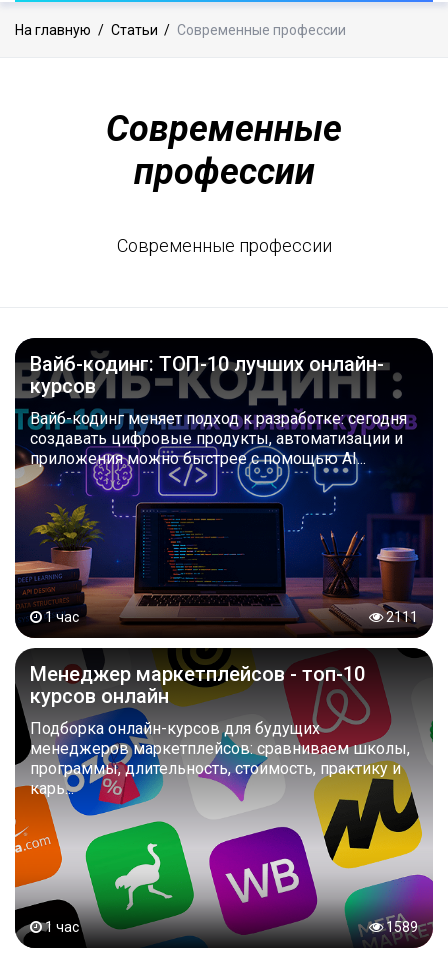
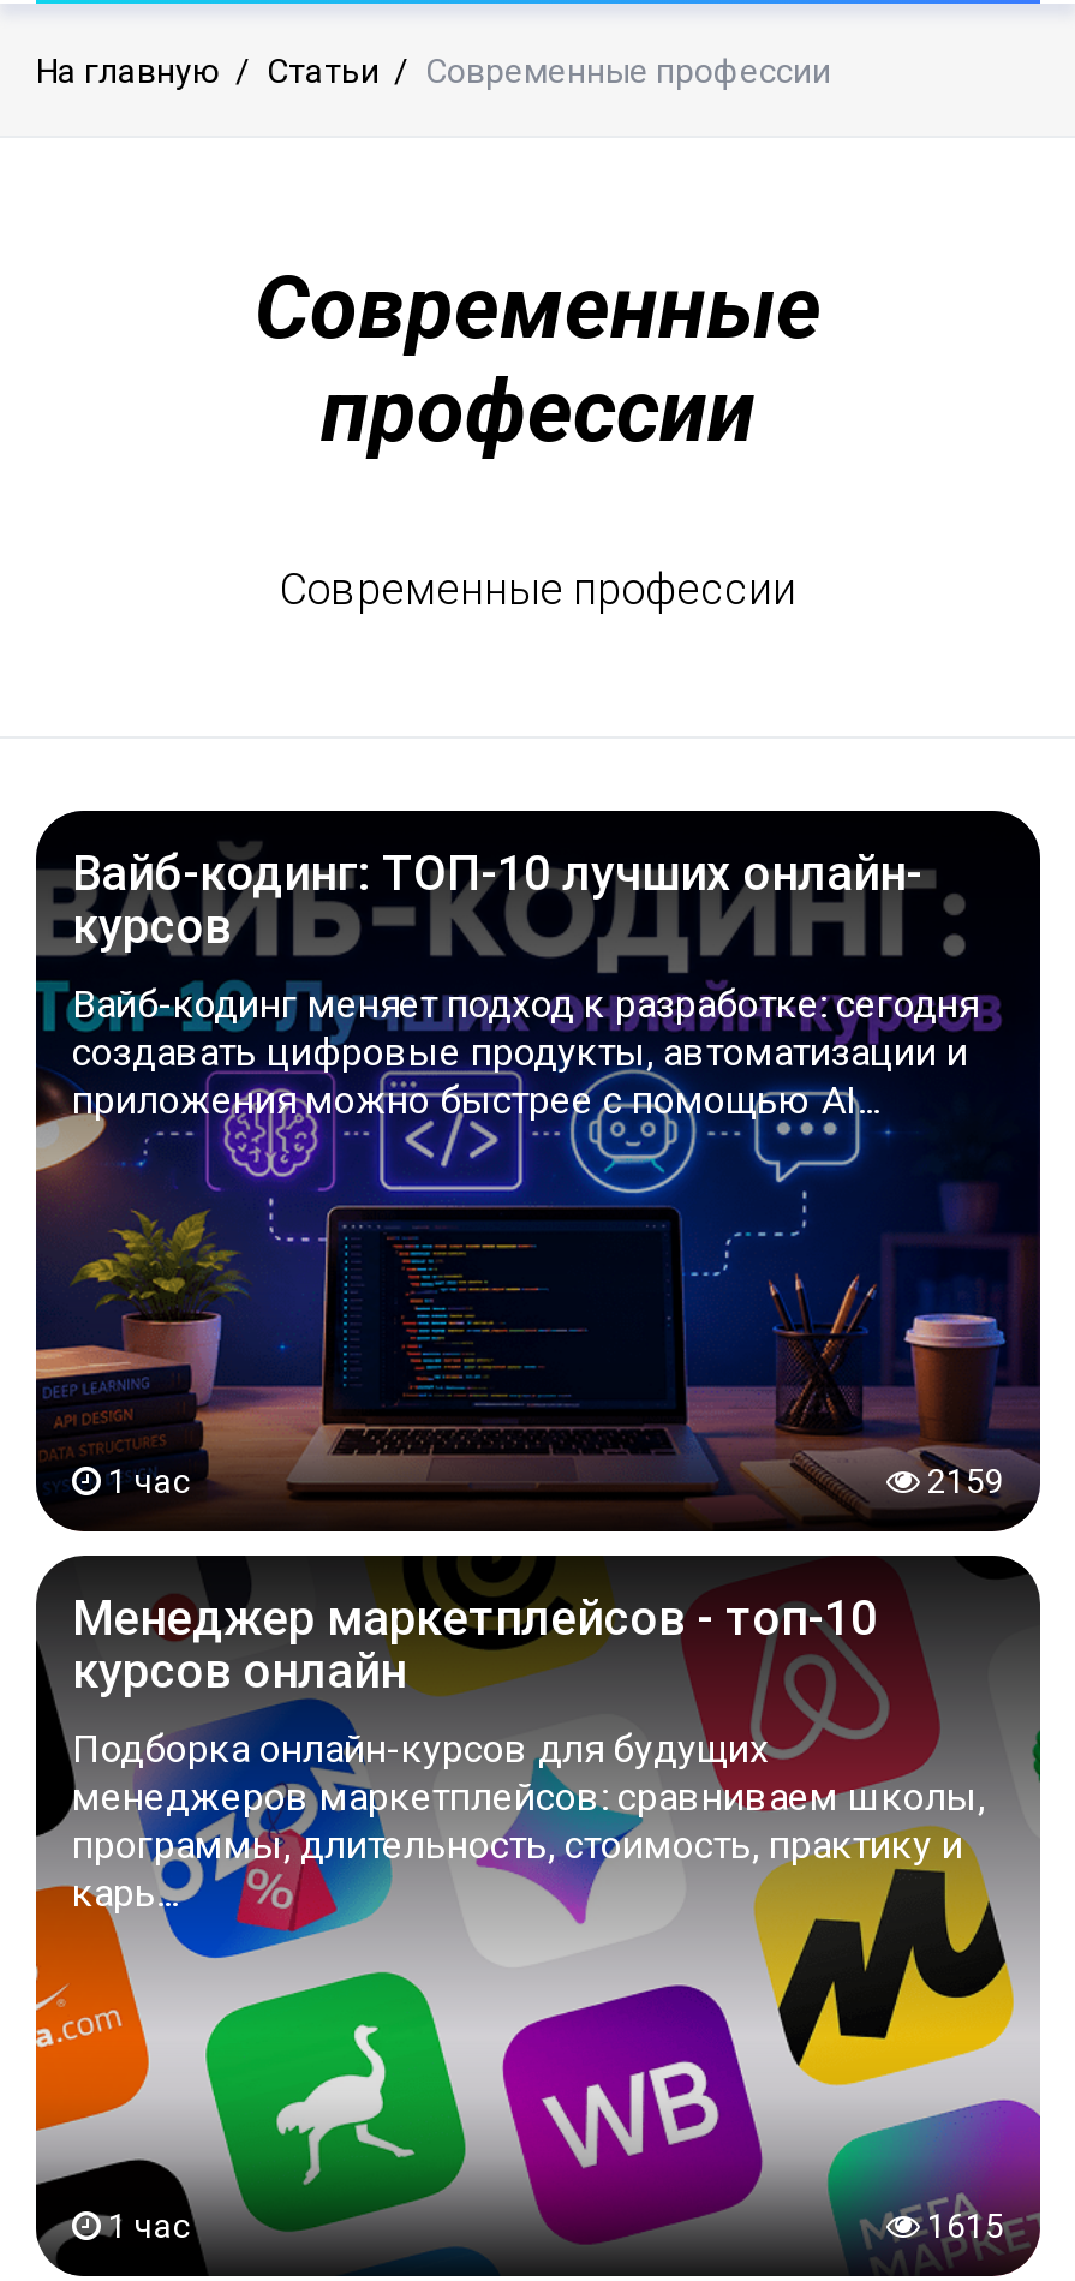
[383,609,418,625] 2111 -> [920,1462,1004,1500] 2159
[383,919,418,935] 1589 -> [920,2207,1004,2245] 1615

